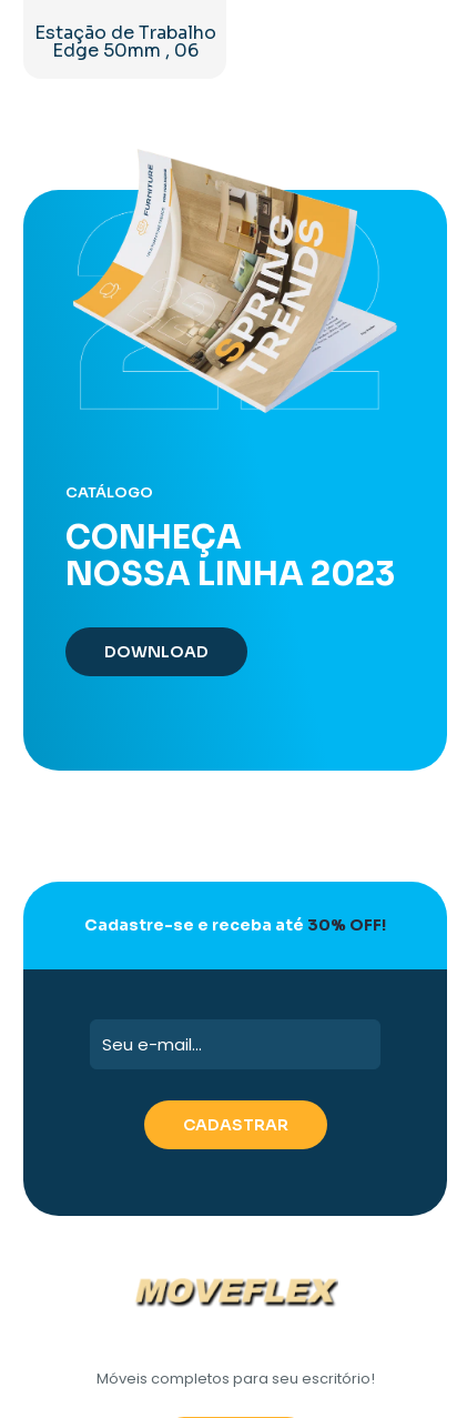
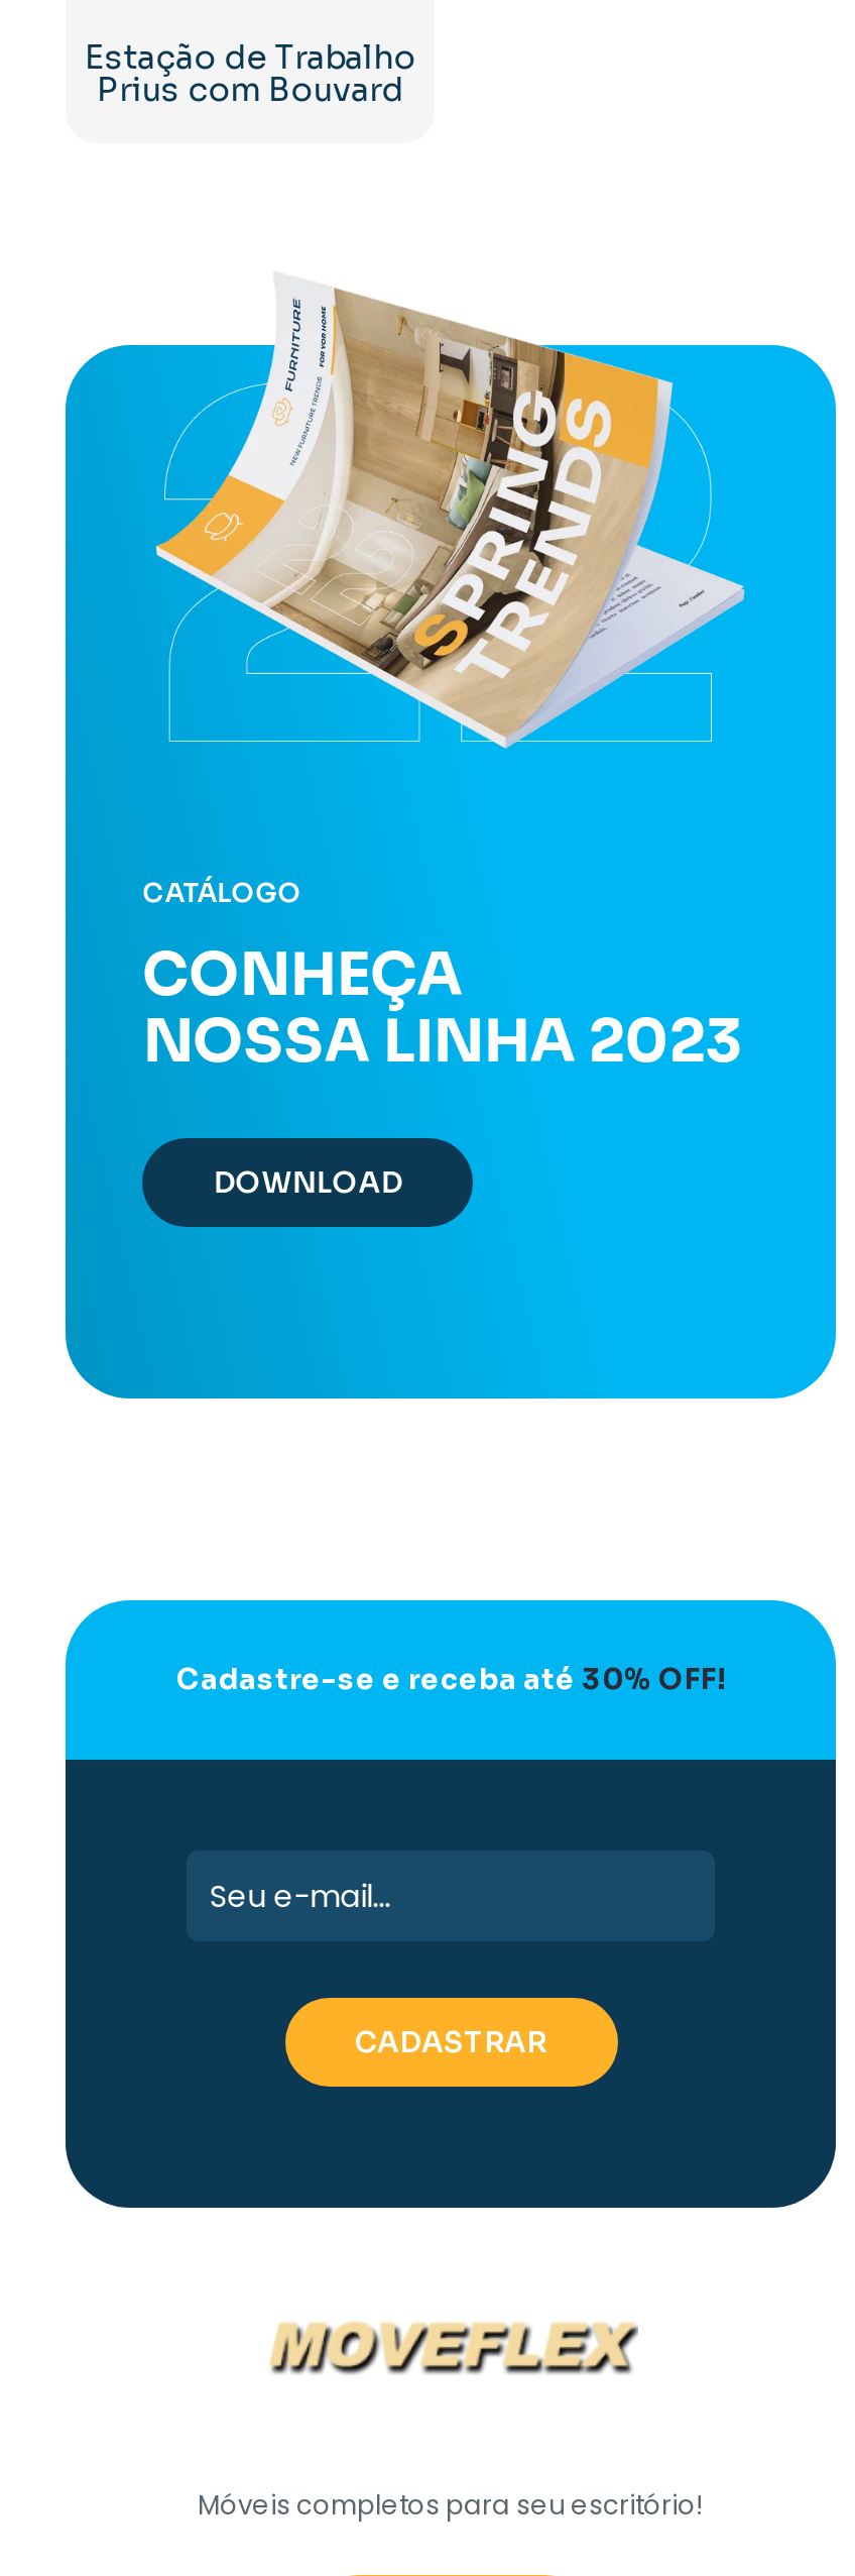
[52,38,198,62] Edge 50mm , 06 -> [97,69,404,111] Prius com Bouvard

